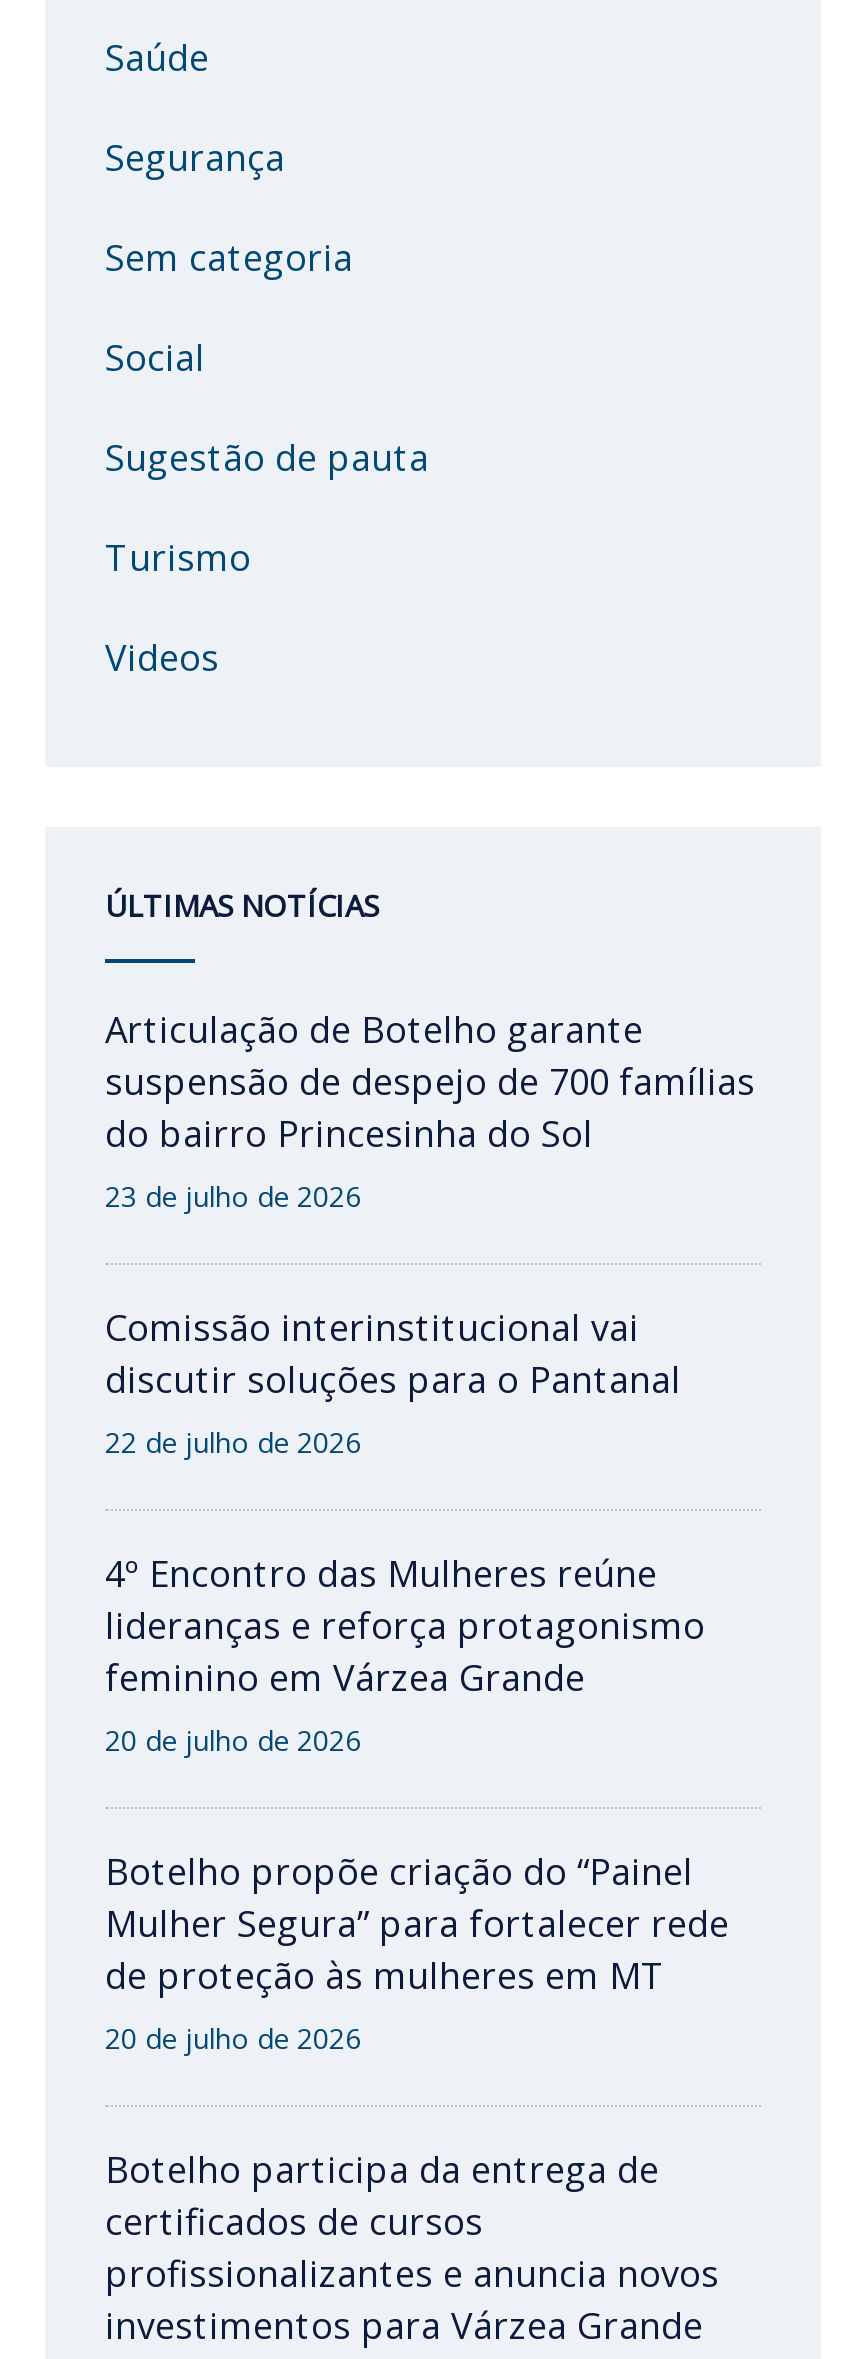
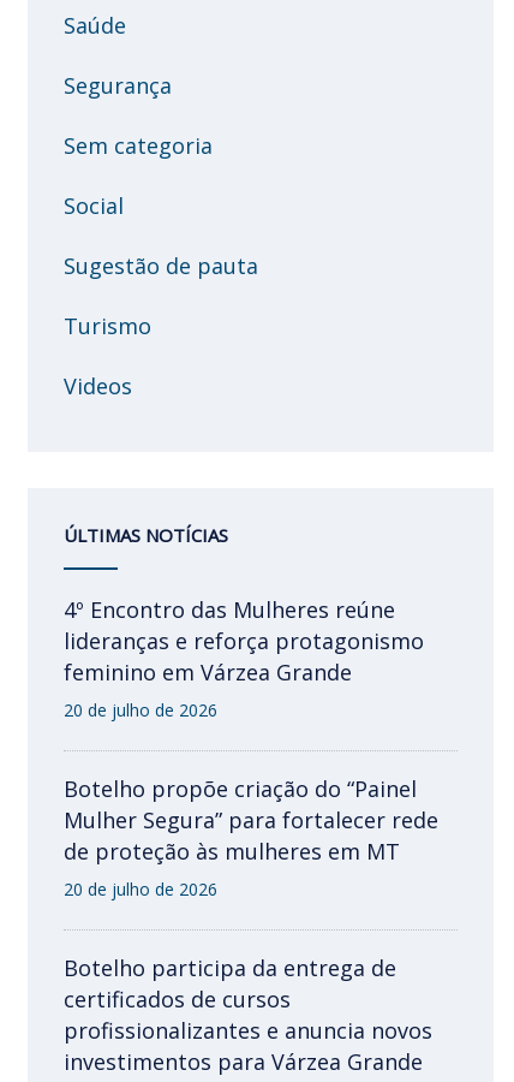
[105,1006,755,1462] Articulação de Botelho garante | suspensão de despejo de 700 famílias | do bairro Princesinha do Sol | 23 de julho de 2026 | Comissão interinstitucional vai | discutir soluções para o Pantanal | 22 de julho de 2026 -> none

